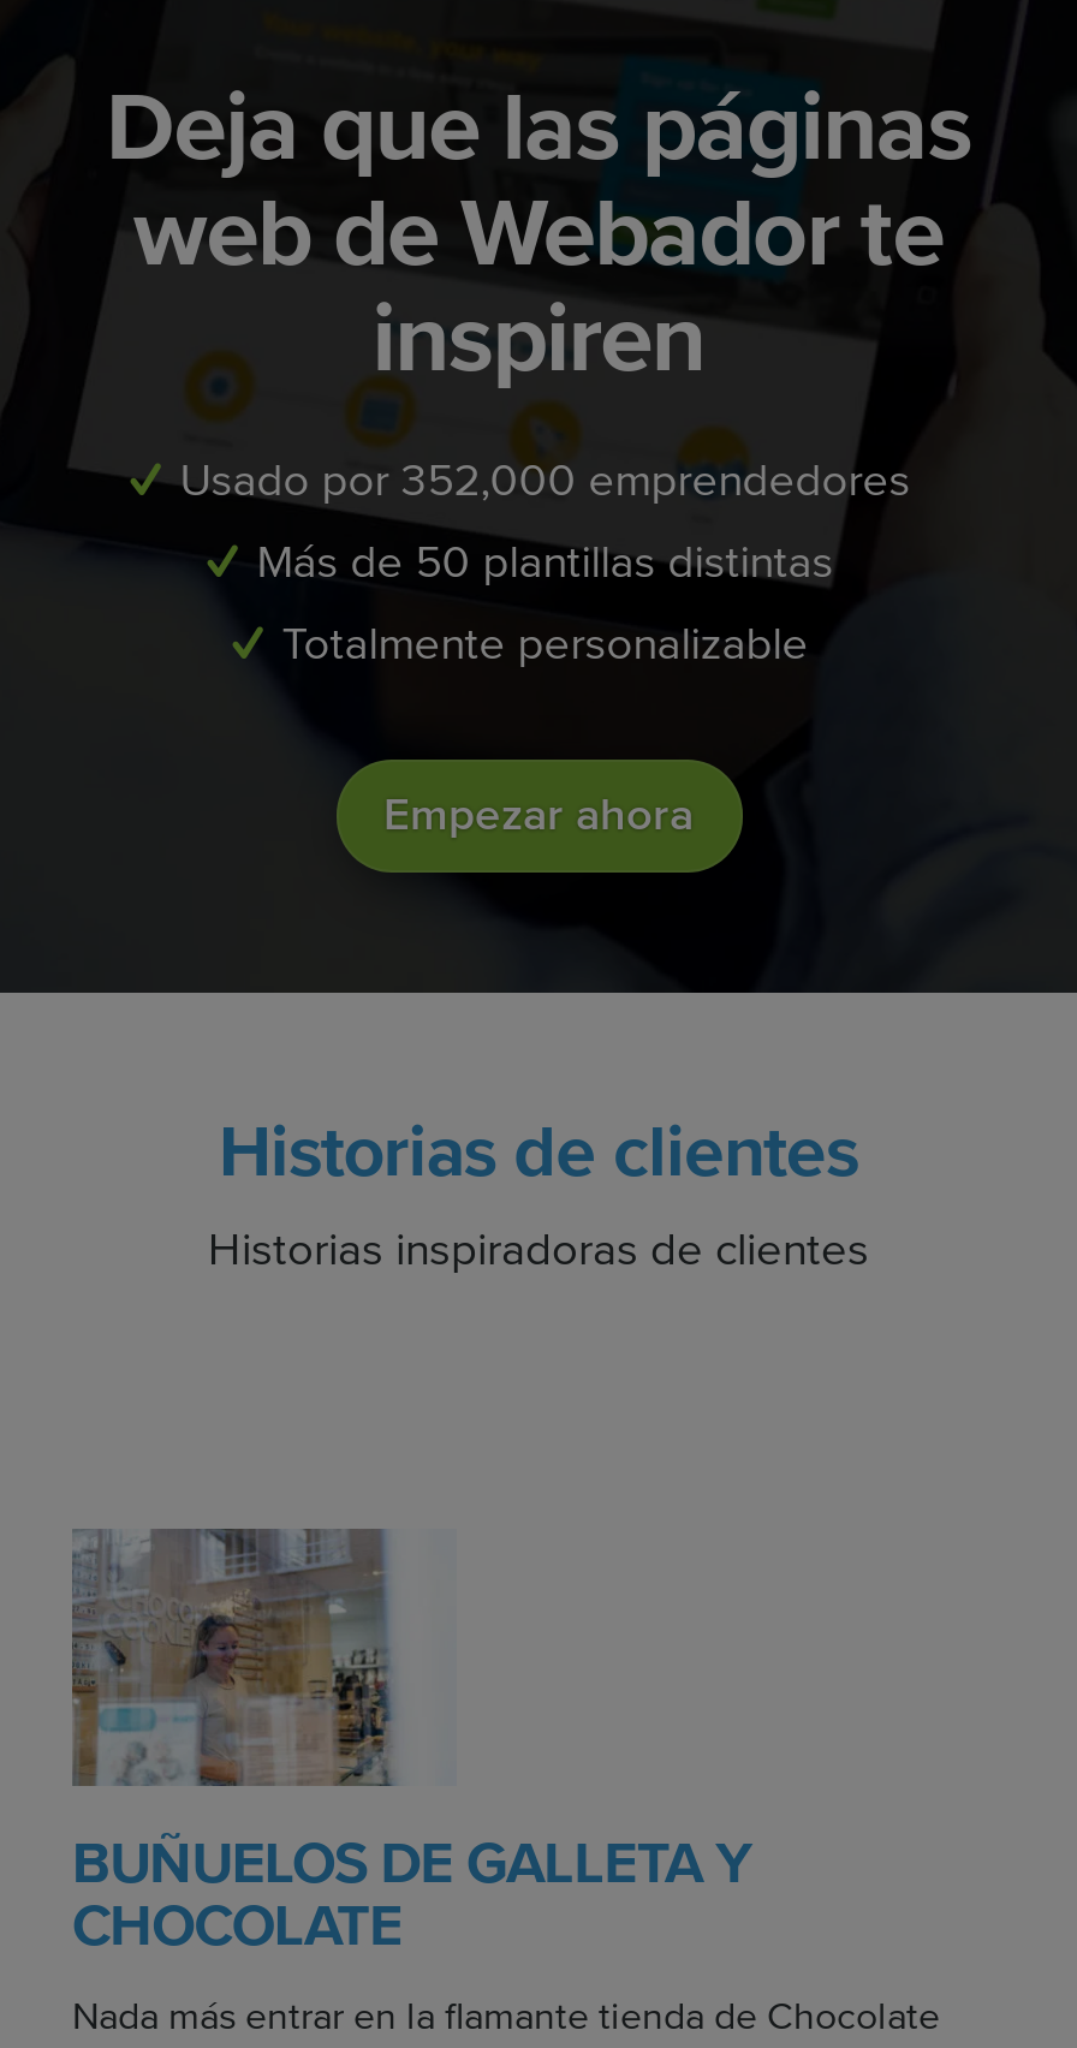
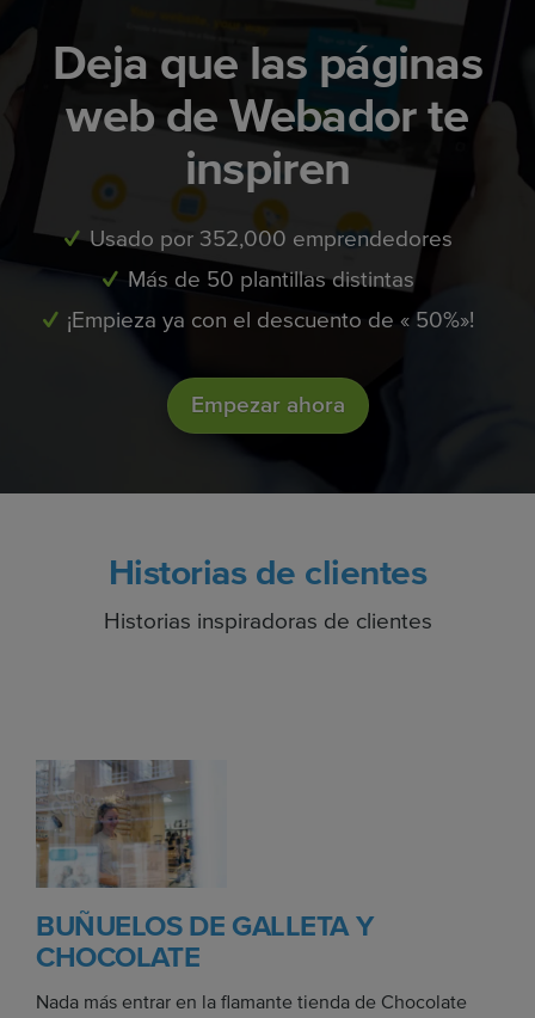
[282,618,808,673] Totalmente personalizable -> [67,307,474,335] ¡Empieza ya con el descuento de « 50%»!

